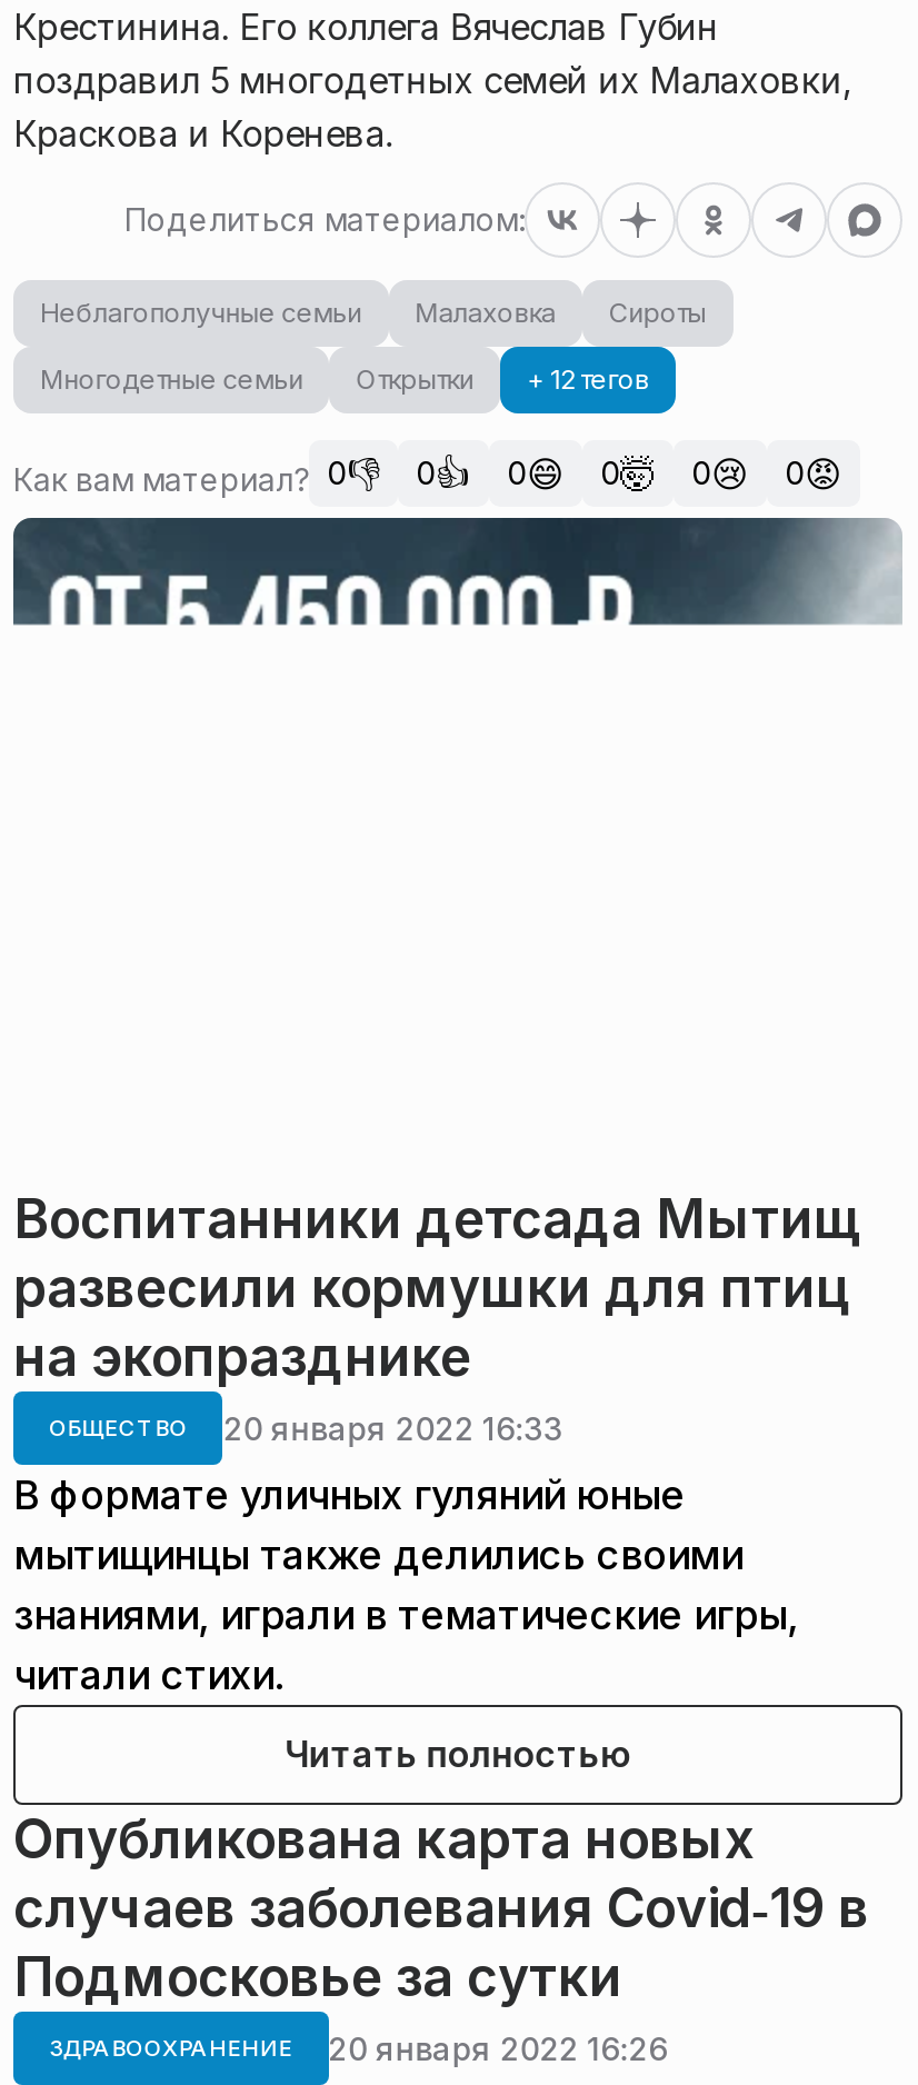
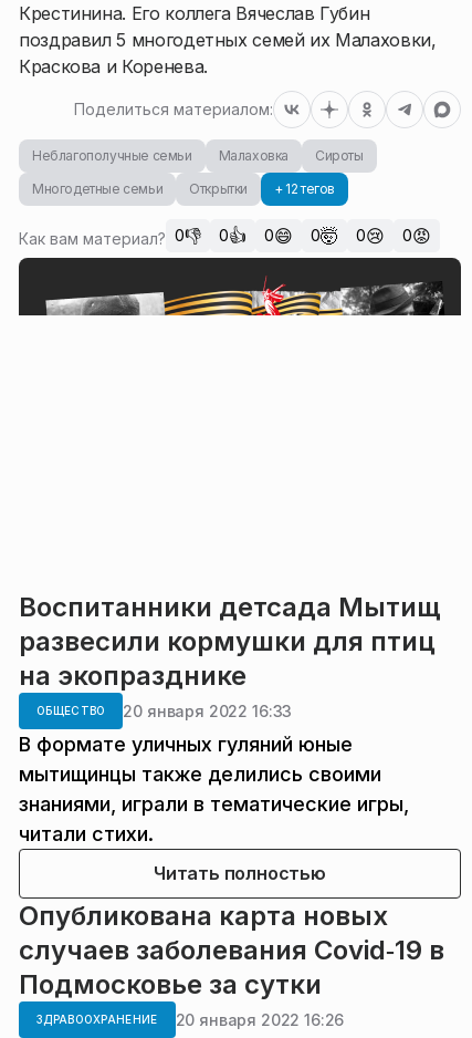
[13,518,902,634] [image] -> [18,258,462,316] [image]

